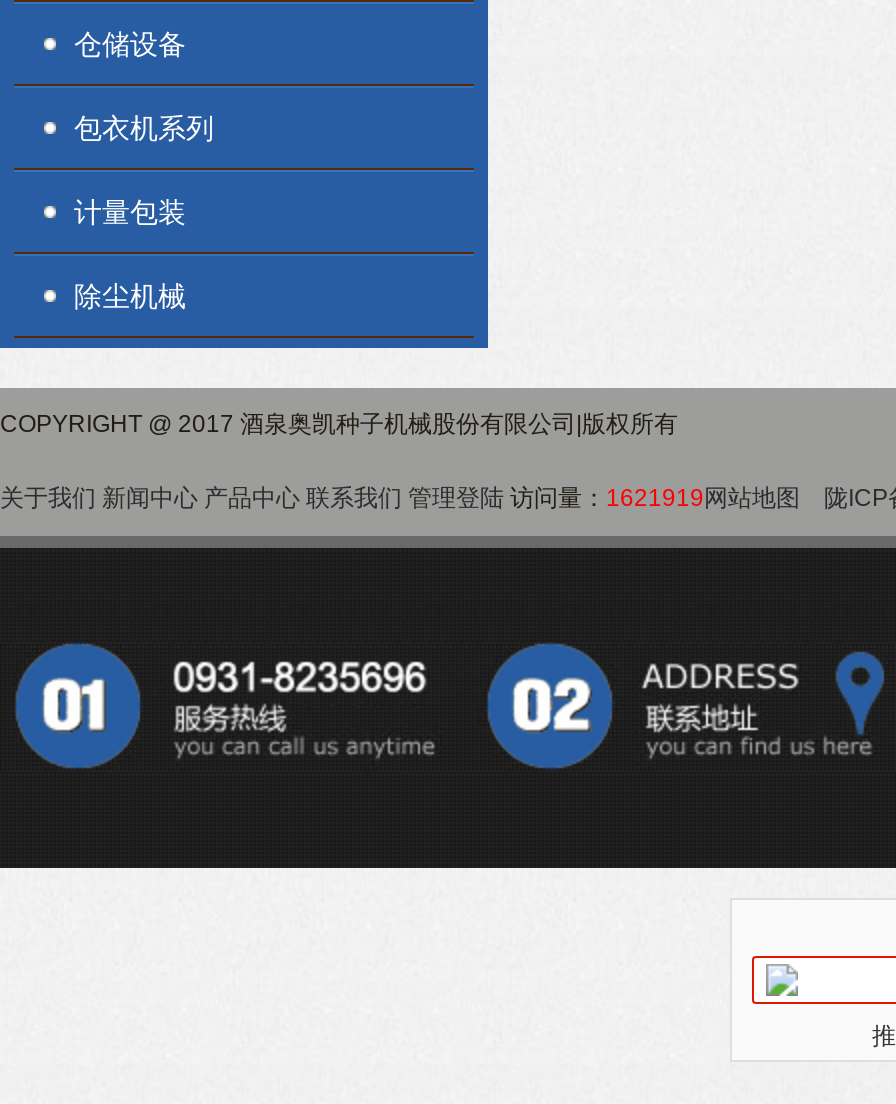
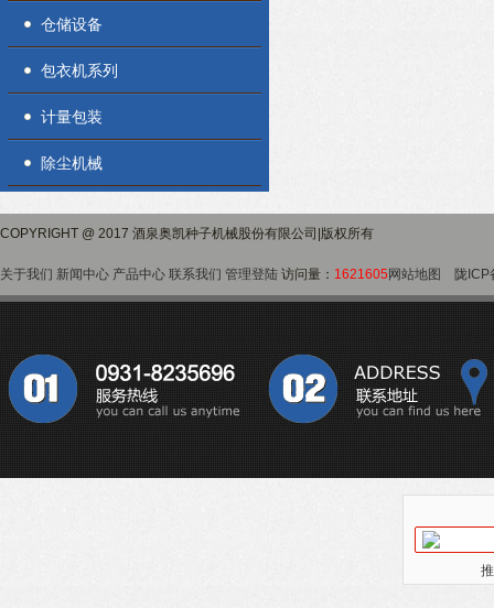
[0,484,800,512] 关于我们 新闻中心 产品中心 联系我们 管理登陆访问量：1621919网站地图 -> [0,267,441,282] 关于我们 新闻中心 产品中心 联系我们 管理登陆访问量：1621605网站地图

